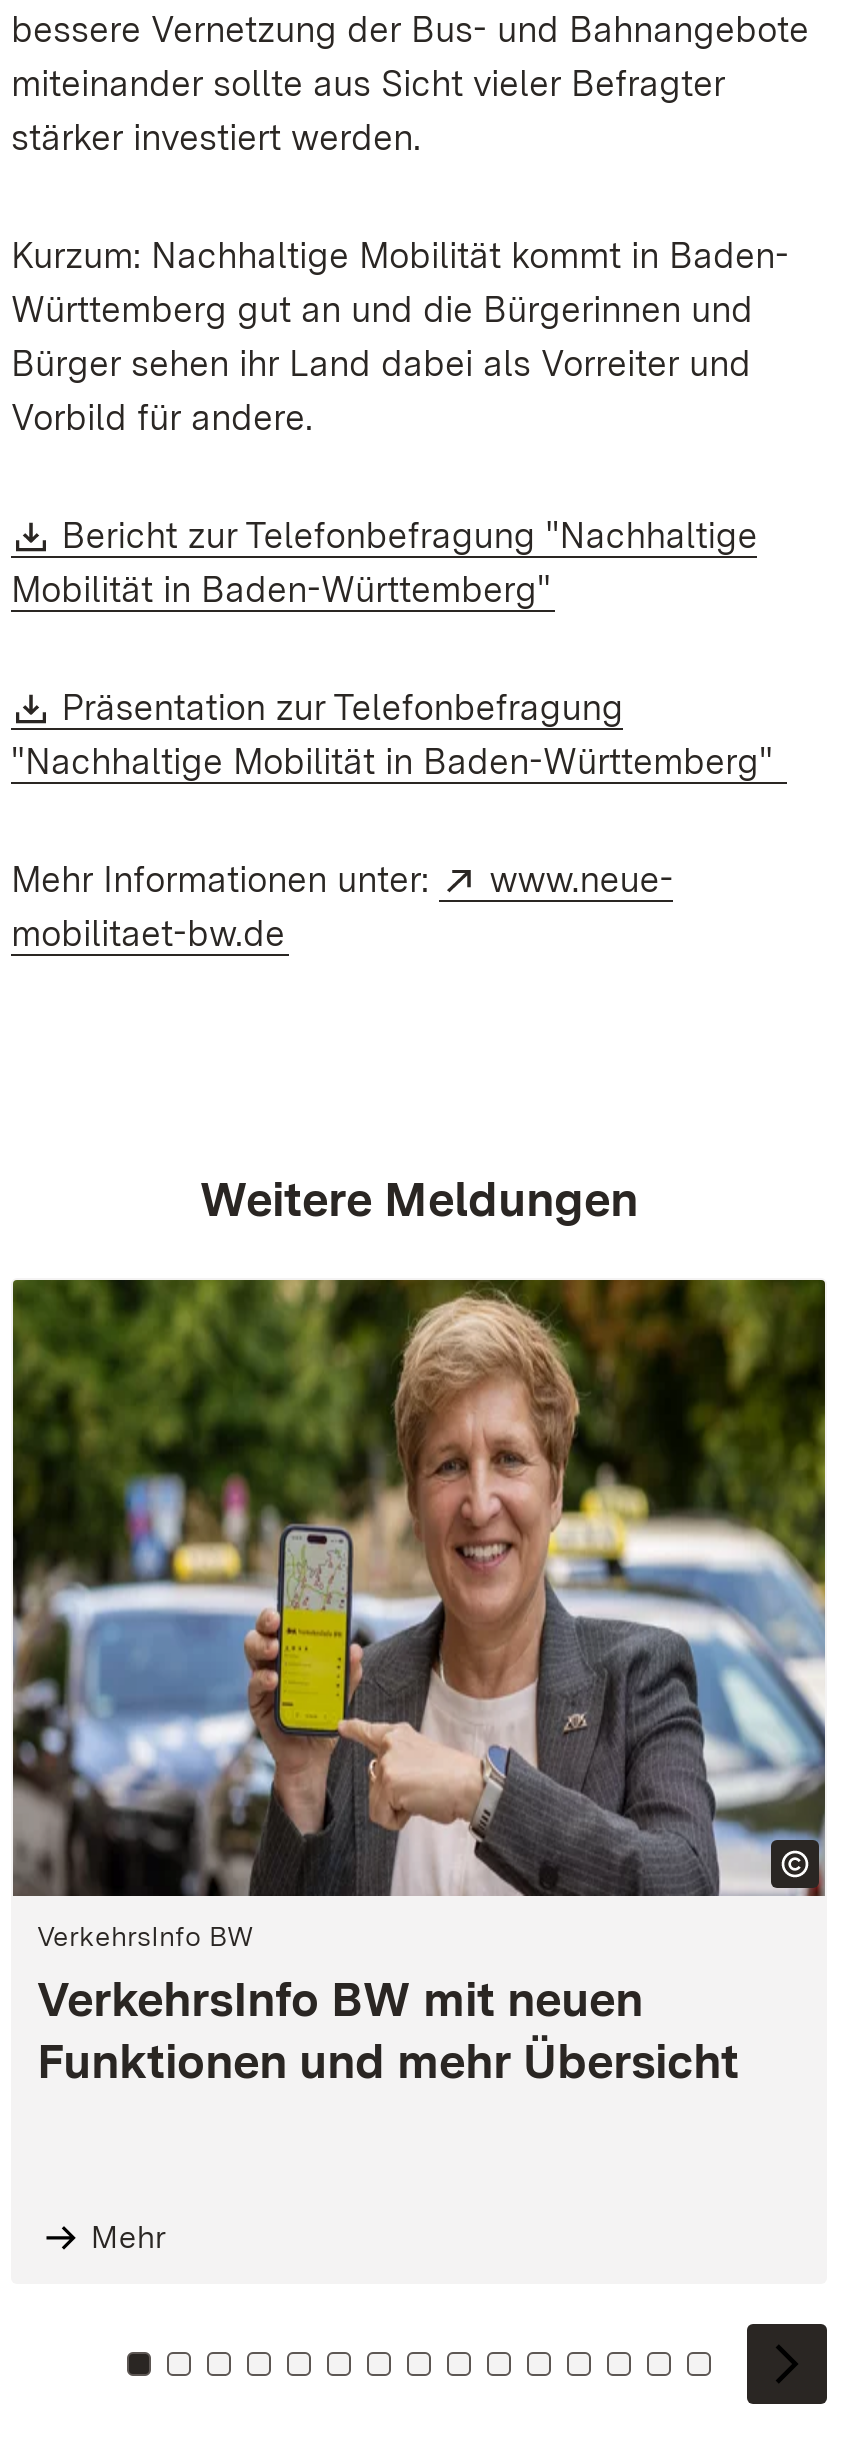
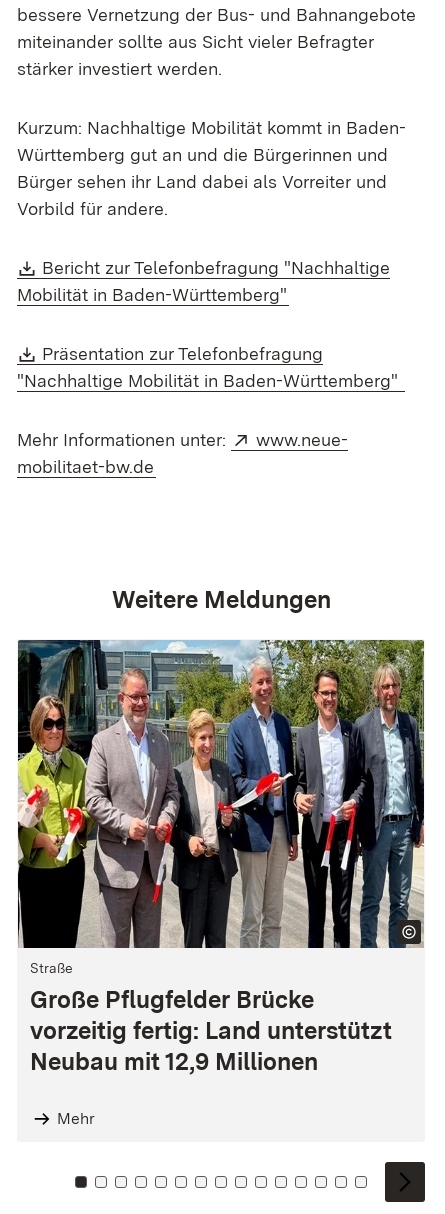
[11,1278,827,2090] [image] | VerkehrsInfo BW | VerkehrsInfo BW mit neuen | Funktionen und mehr Übersicht -> [17,639,425,1076] [image] | Straße | Große Pflugfelder Brücke | vorzeitig fertig: Land unterstützt | Neubau mit 12,9 Millionen

